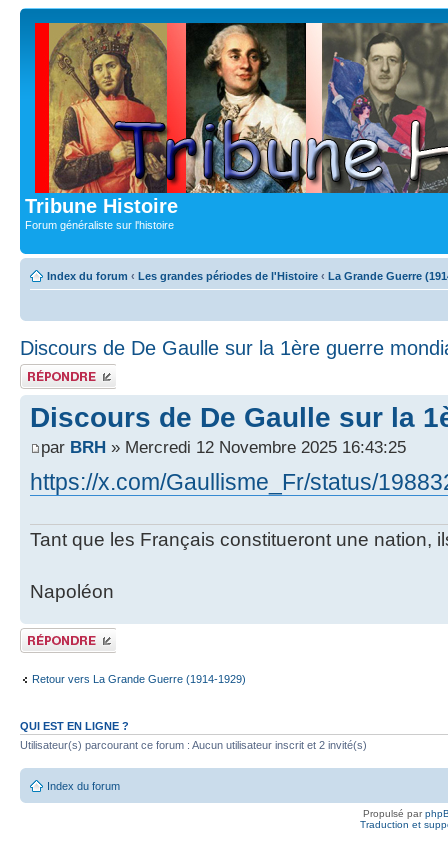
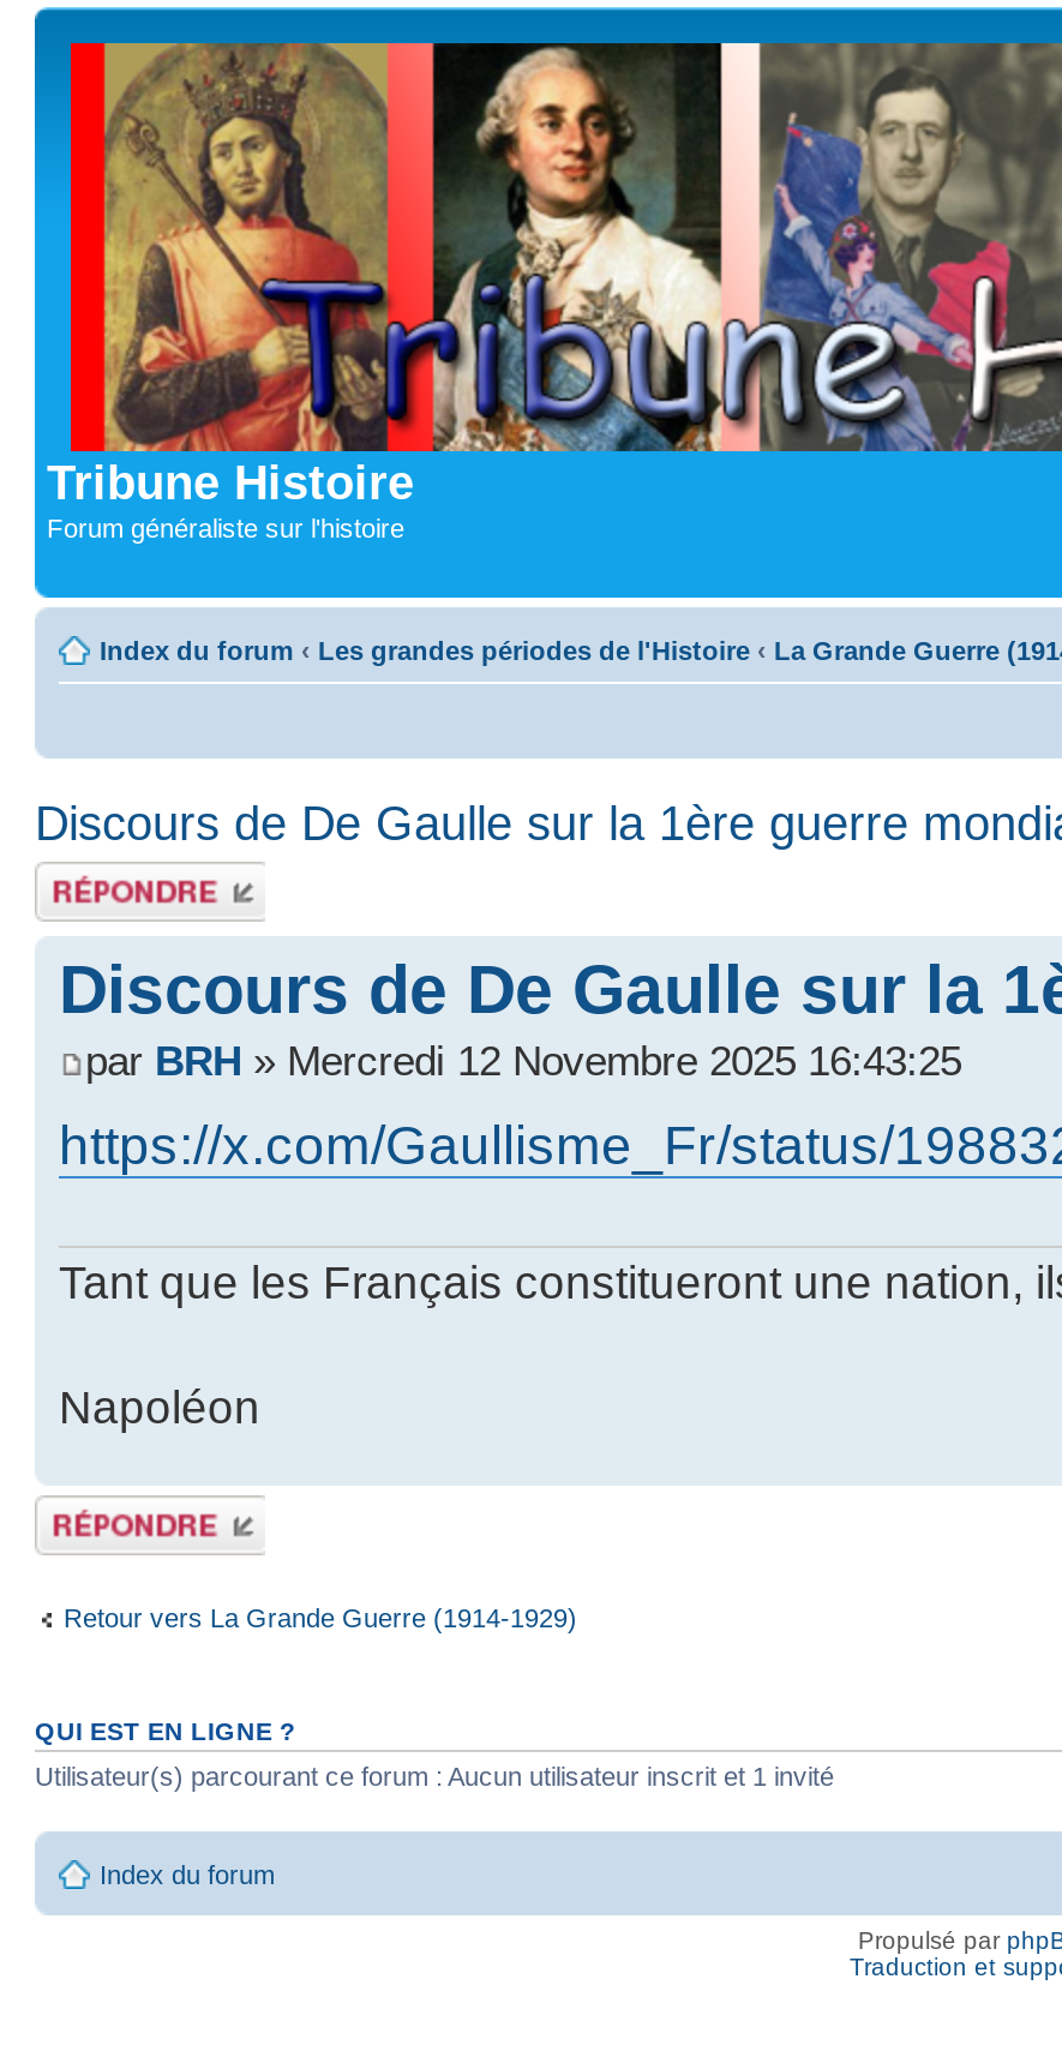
[20,738,367,750] Utilisateur(s) parcourant ce forum : Aucun utilisateur inscrit et 2 invité(s) -> [35,1761,834,1789] Utilisateur(s) parcourant ce forum : Aucun utilisateur inscrit et 1 invité

